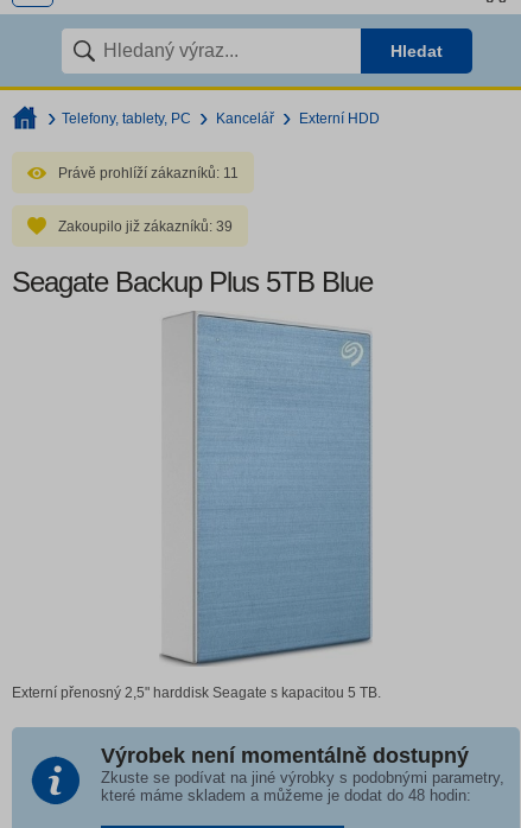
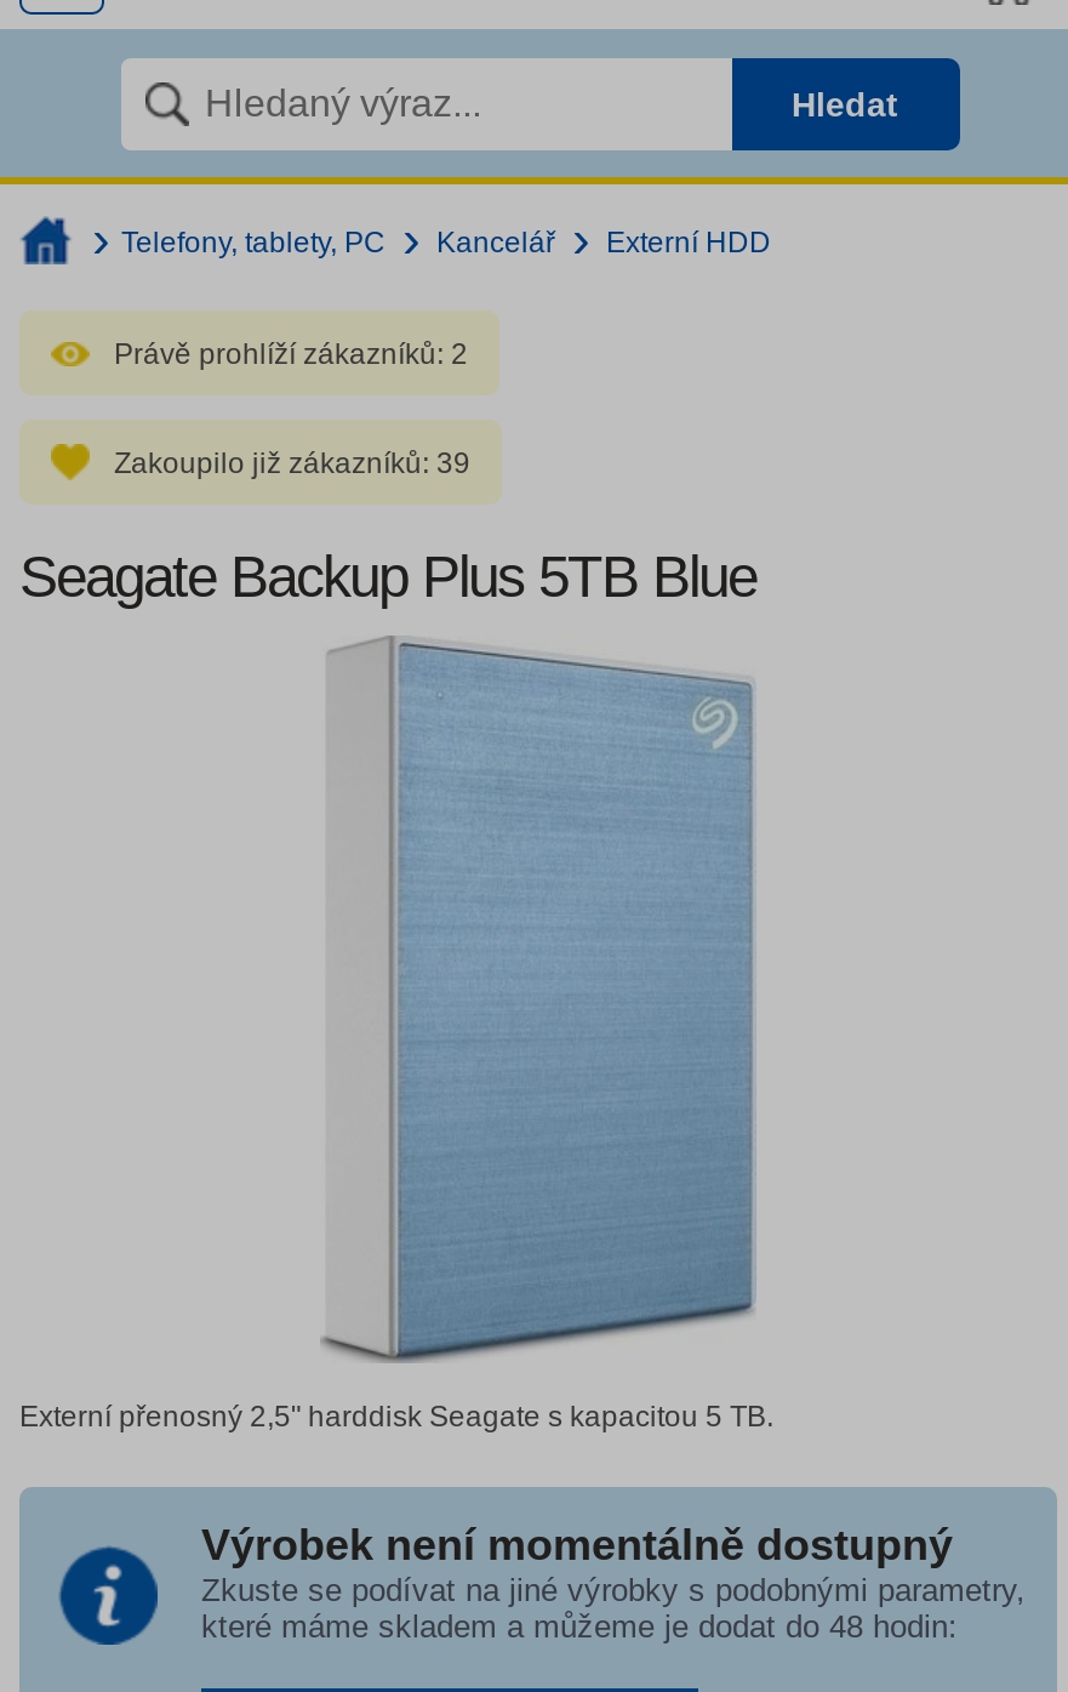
[58,165,239,181] Právě prohlíží zákazníků: 11 -> [114,337,468,371] Právě prohlíží zákazníků: 2

